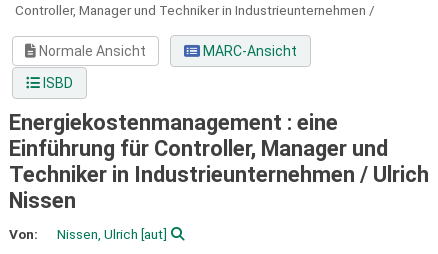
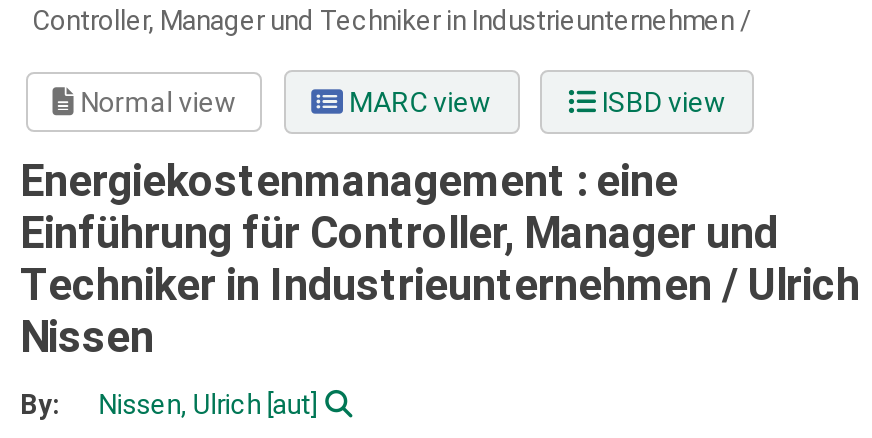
[36,43,297,91] Normale Ansicht | MARC-Ansicht | ISBD -> [74,86,726,118] Normal view | MARC view | ISBD view
[9,226,38,242] Von: -> [20,387,60,419] By:

